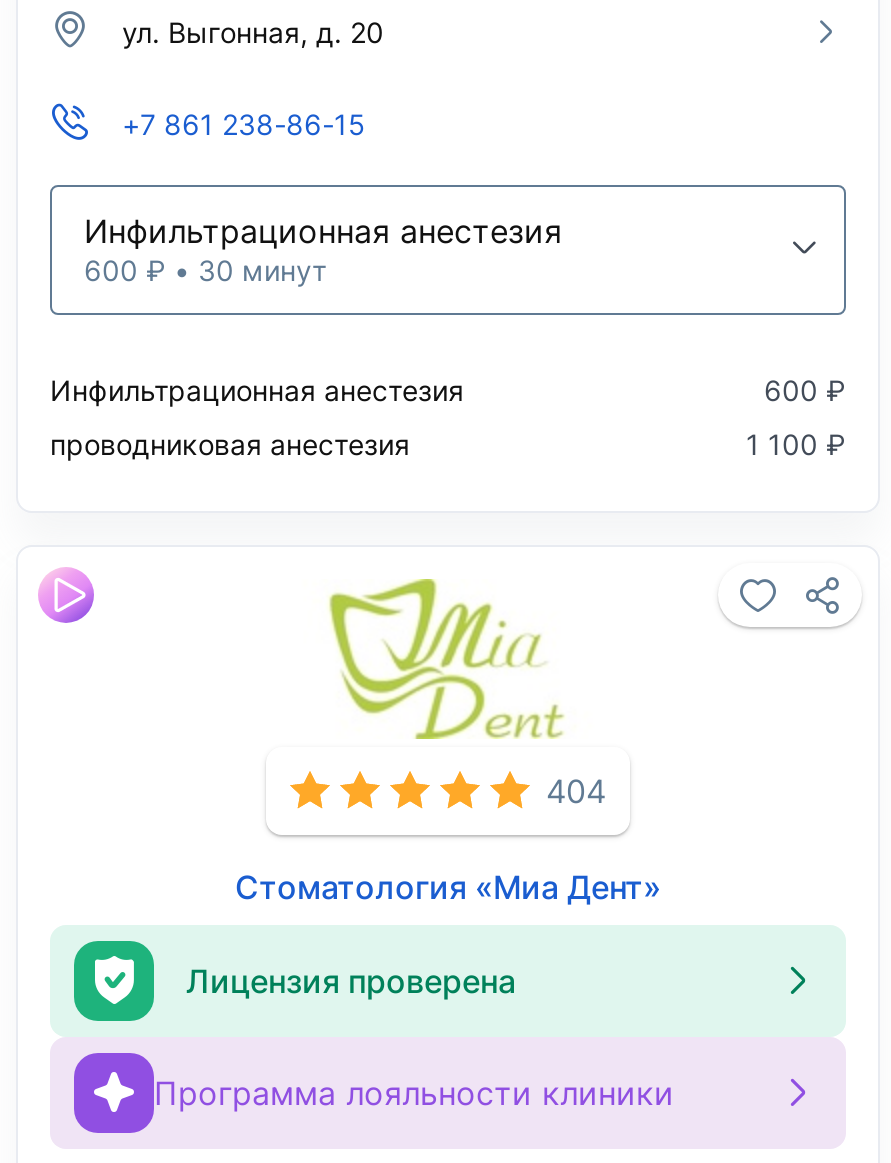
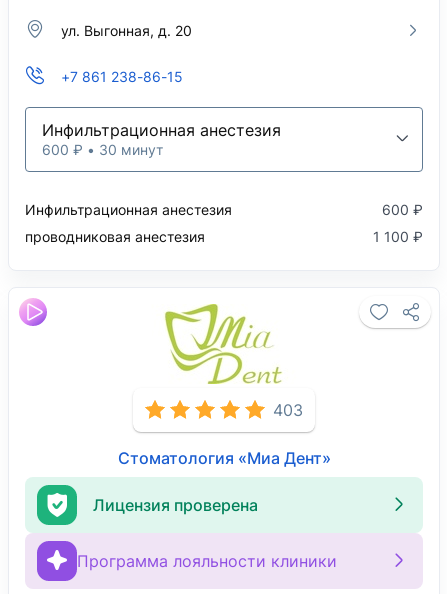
[546,771,606,811] 404 -> [273,400,303,420] 403

